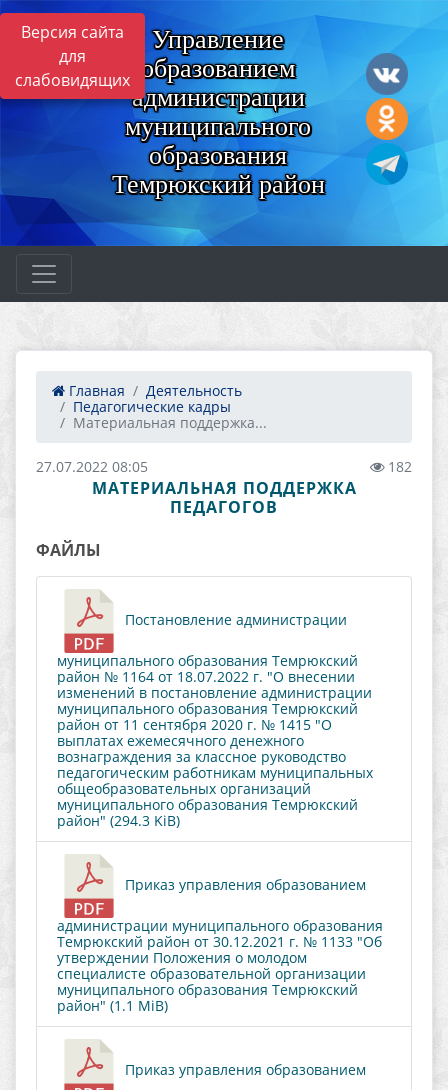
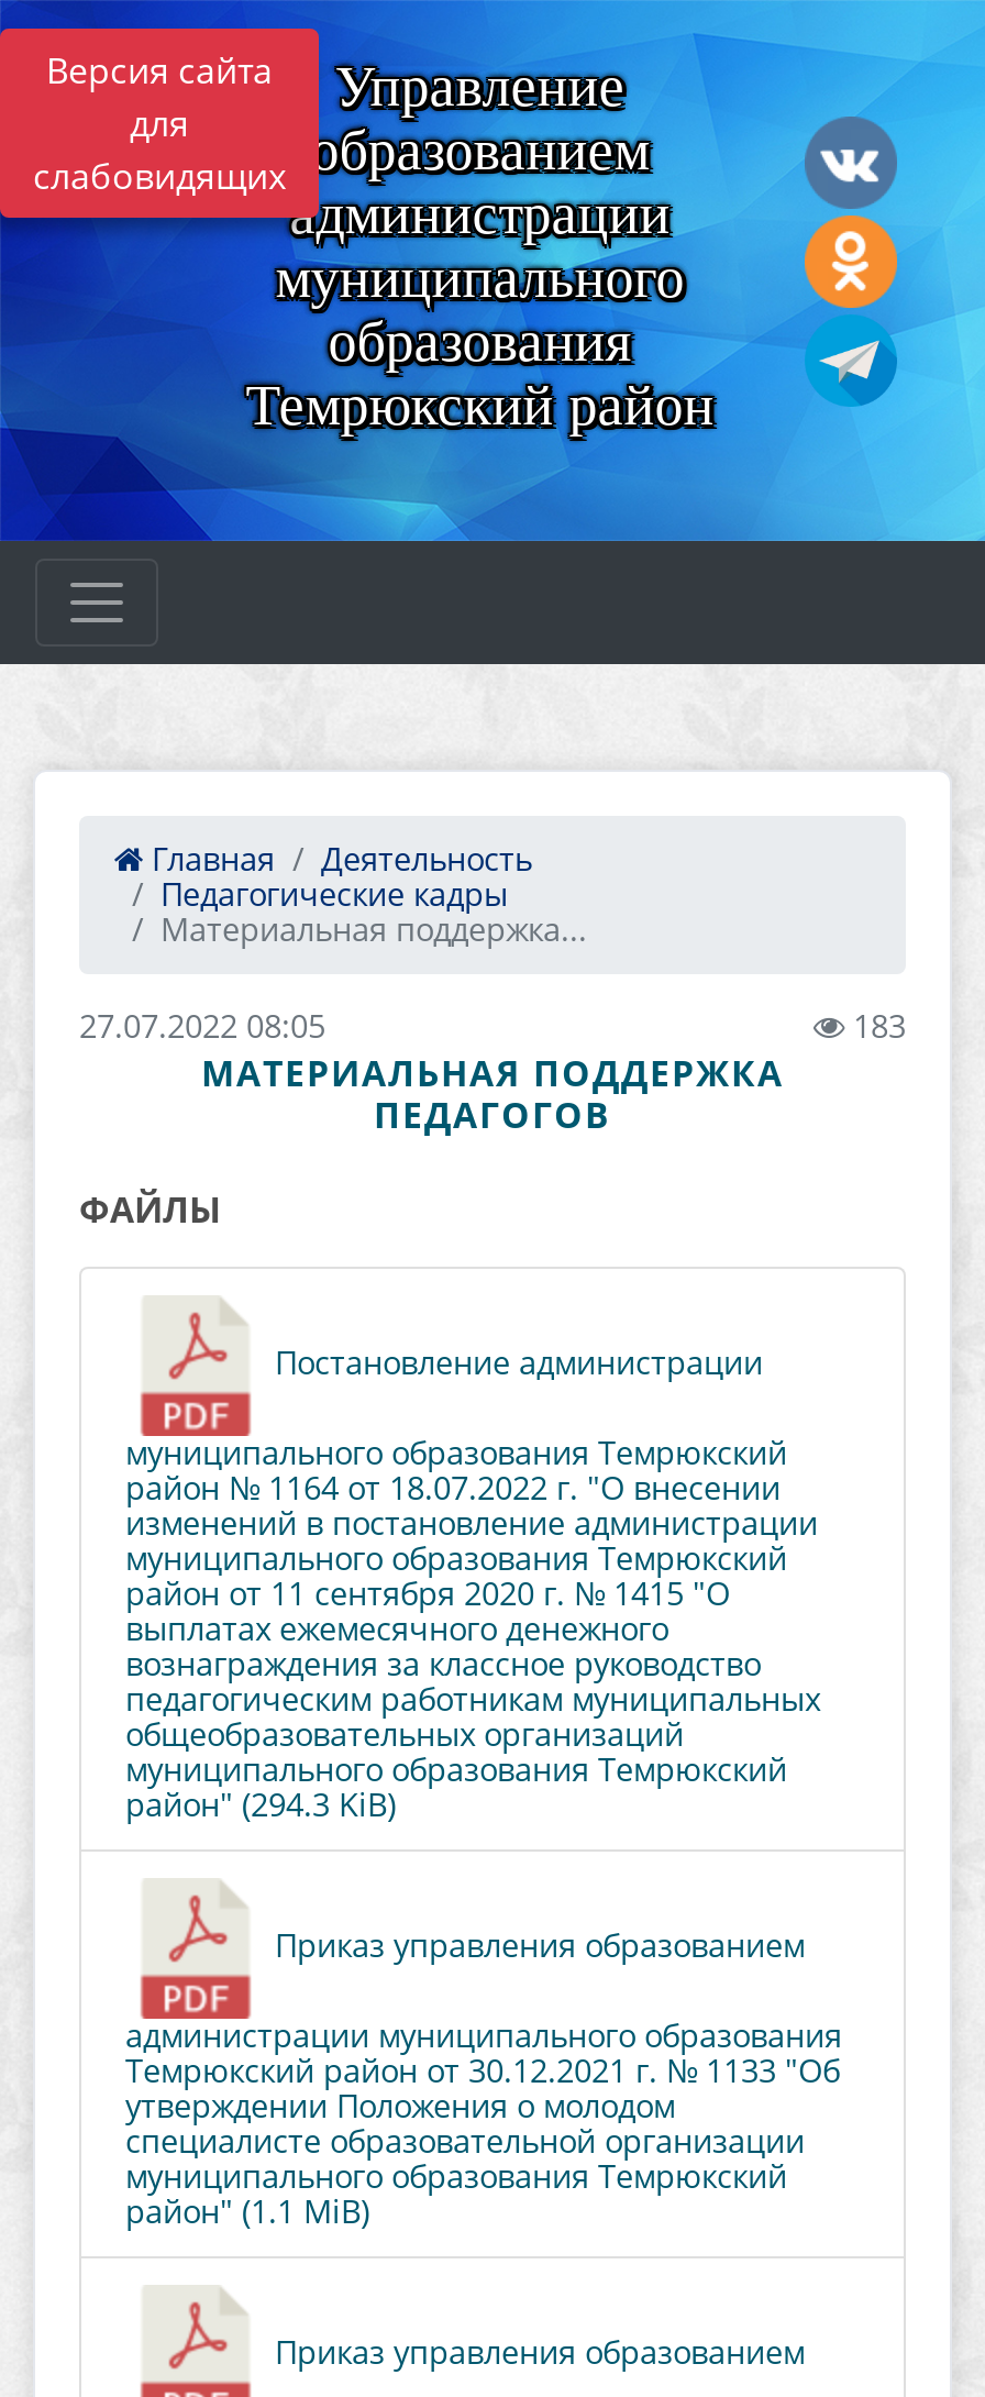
[384,457,412,476] 182 -> [844,1005,906,1047] 183

